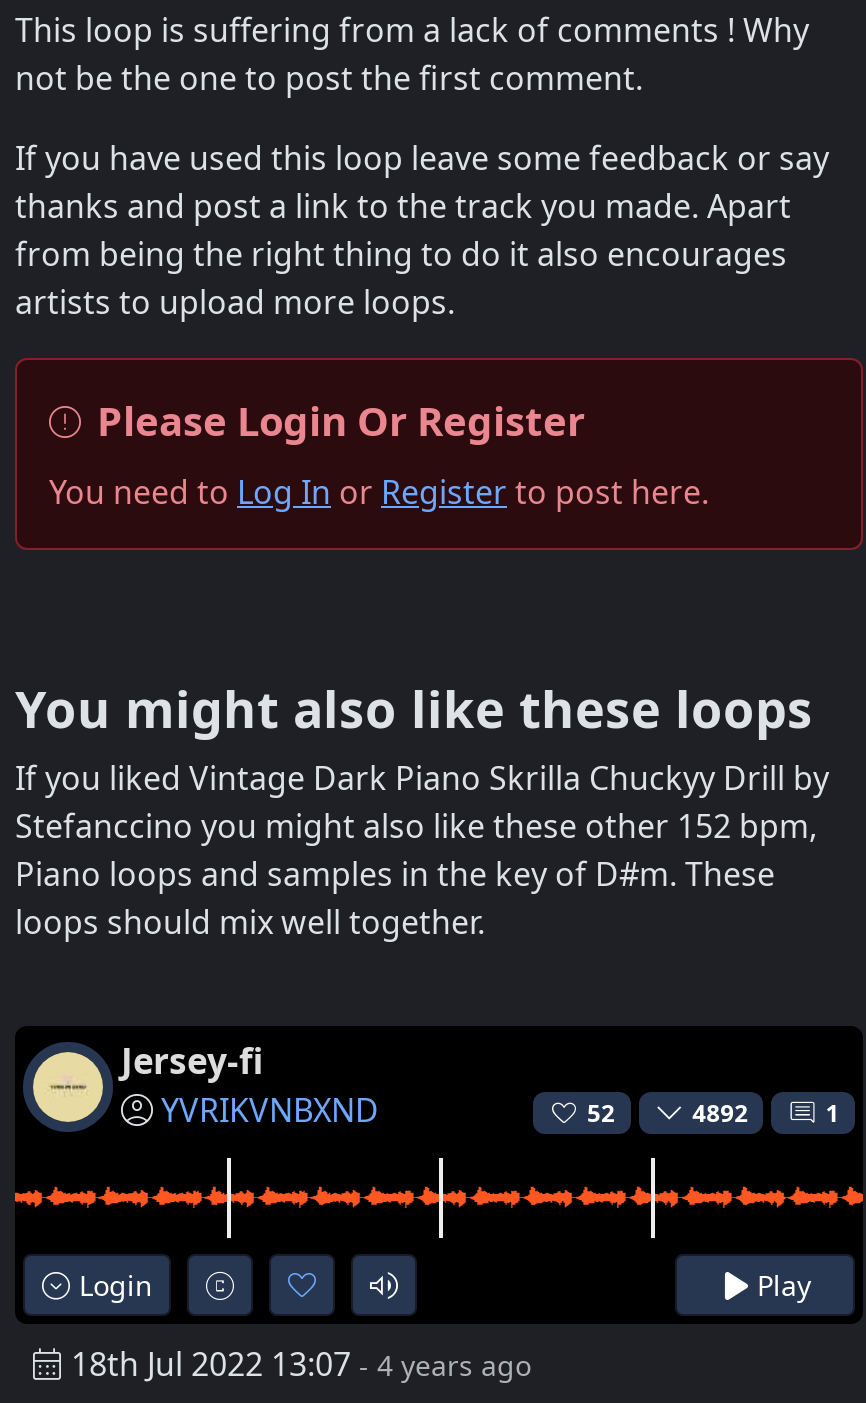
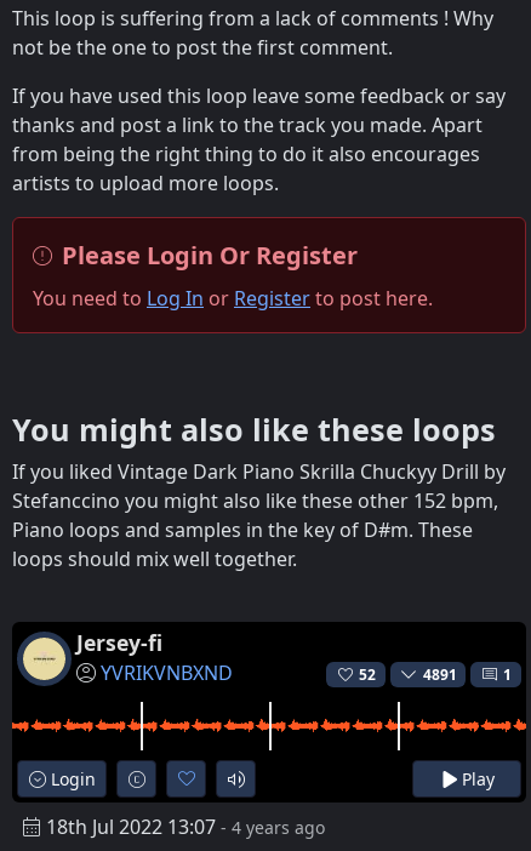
[692,1096,748,1130] 4892 -> [423,665,457,685] 4891

